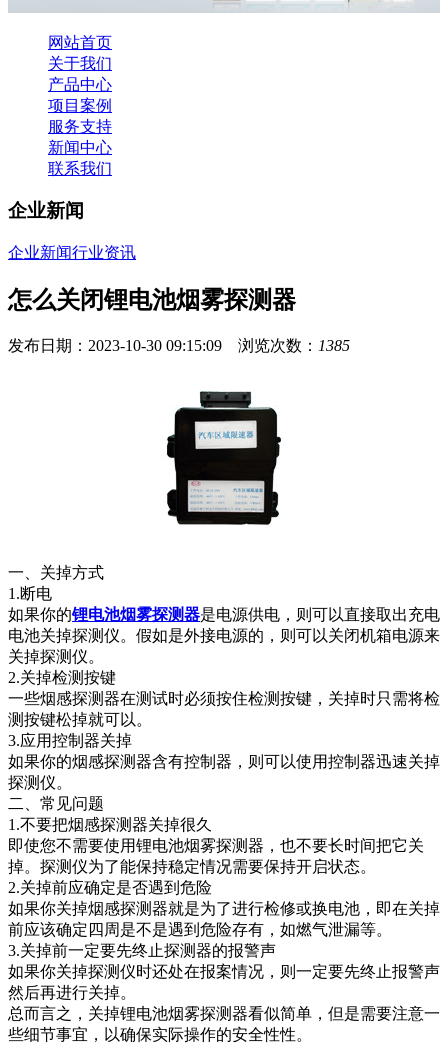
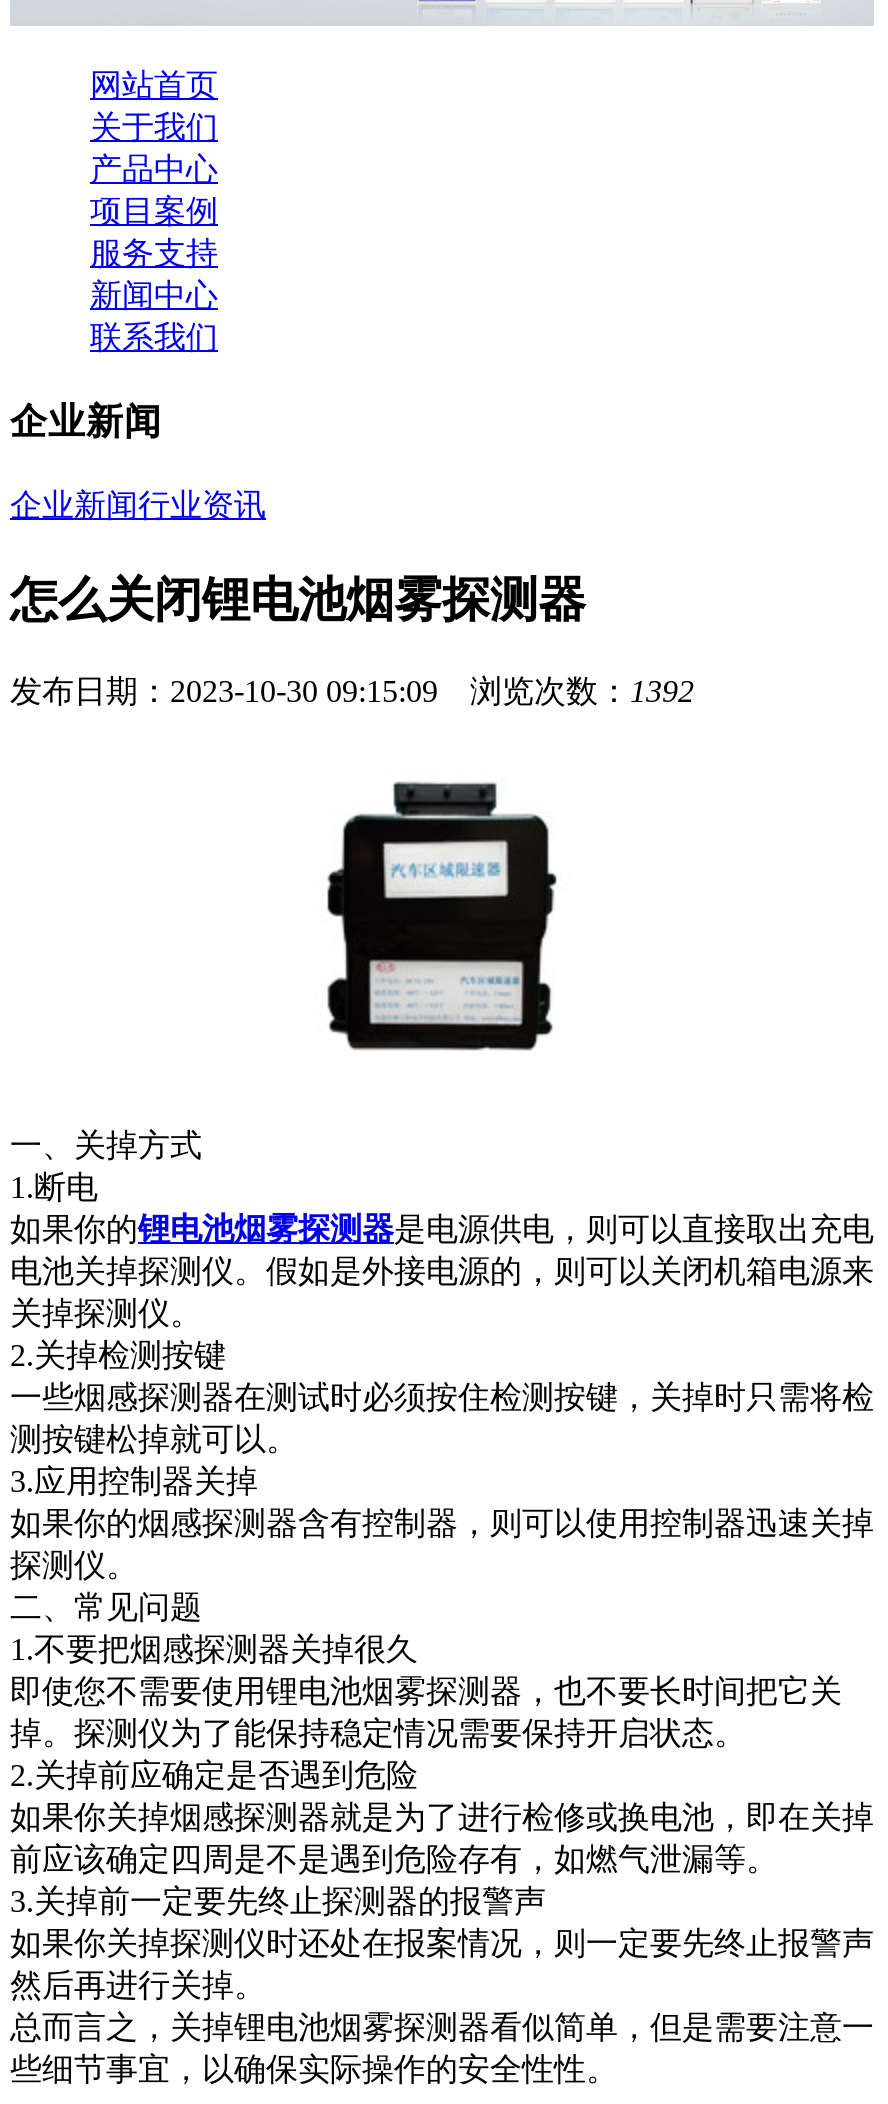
[8,337,350,354] 发布日期：2023-10-30 09:15:09 浏览次数：1385 -> [10,674,694,708] 发布日期：2023-10-30 09:15:09 浏览次数：1392

